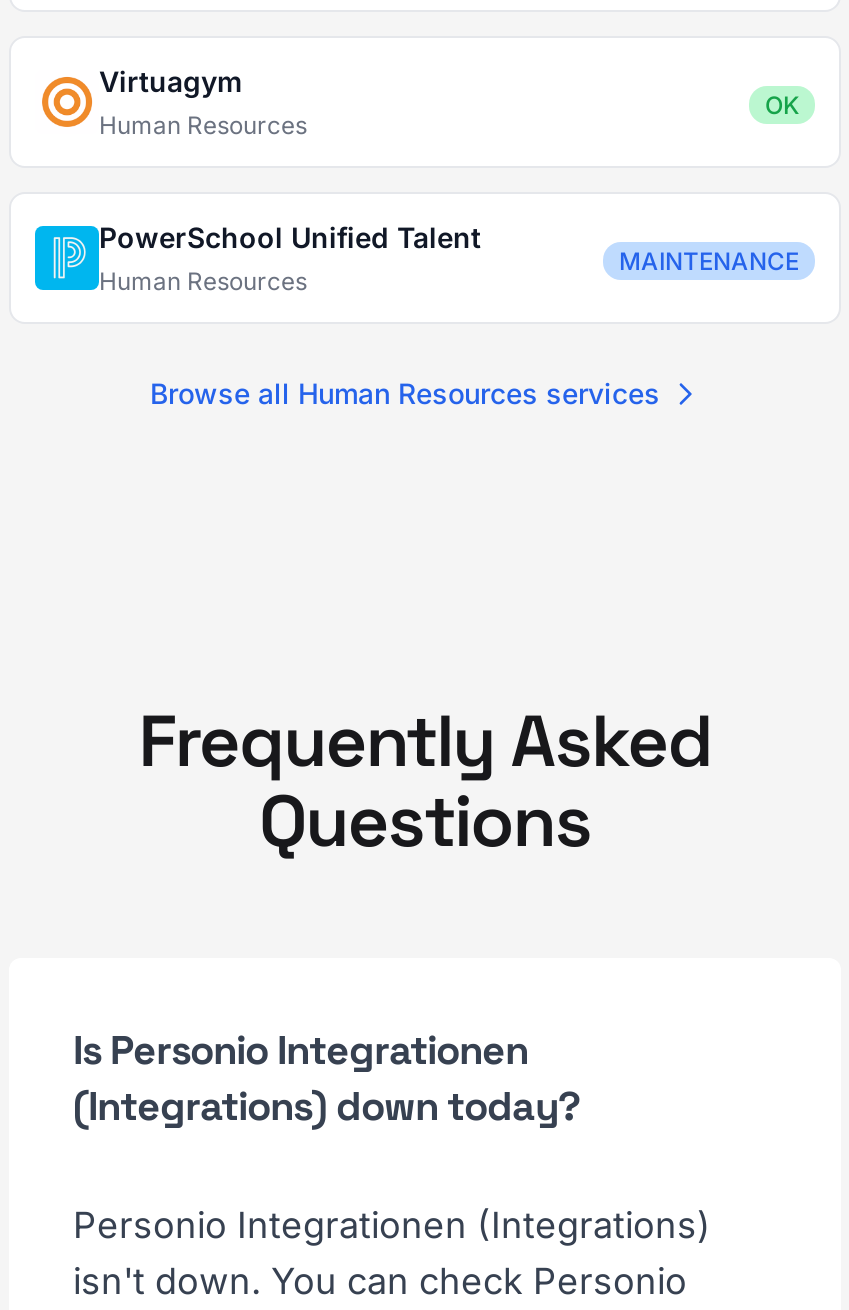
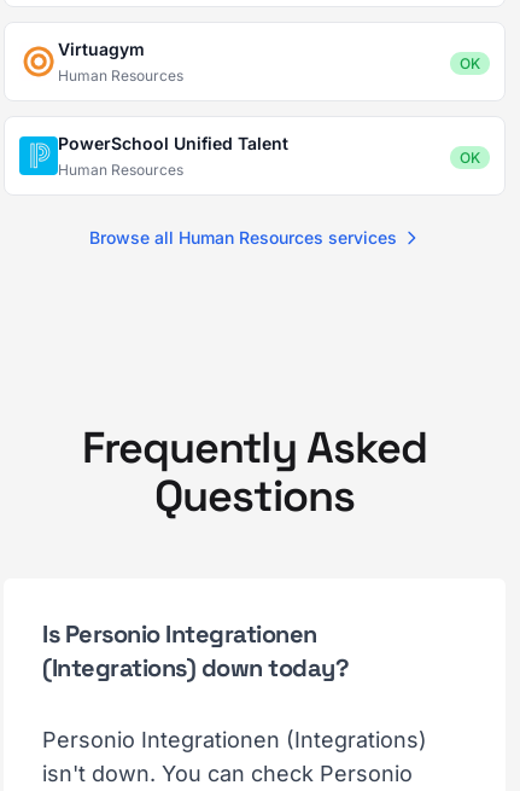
[619,246,799,276] MAINTENANCE -> [460,149,480,167] OK

